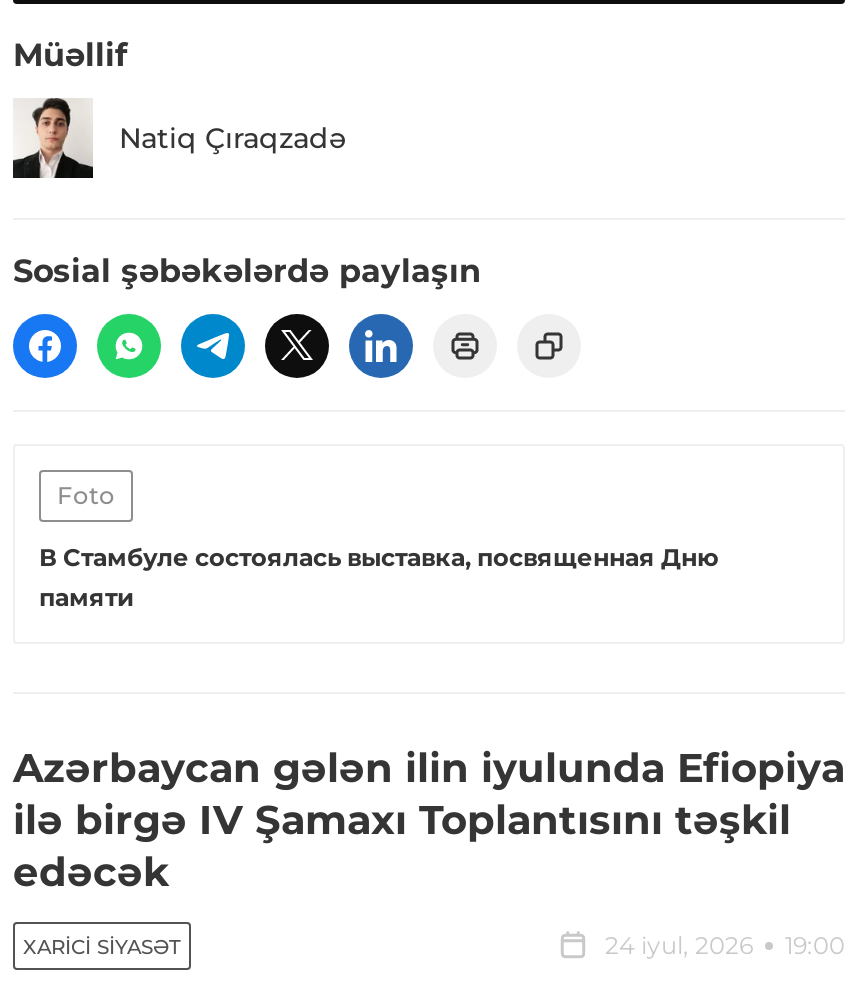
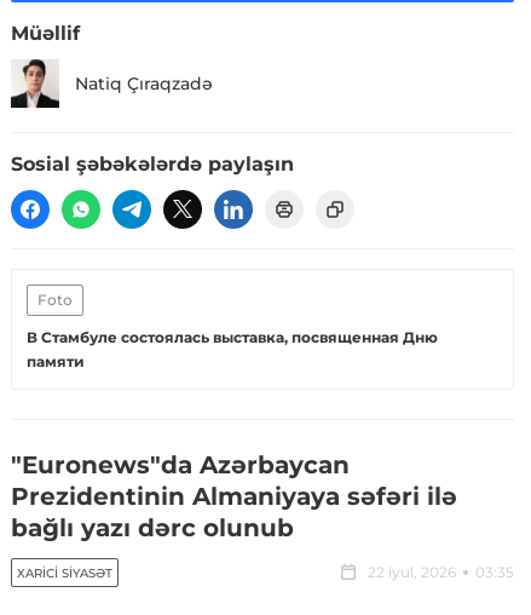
[13,745,845,897] Azərbaycan gələn ilin iyulunda Efiopiya | ilə birgə IV Şamaxı Toplantısını təşkil | edəcək -> [11,451,457,543] "Euronews"da Azərbaycan | Prezidentinin Almaniyaya səfəri ilə | bağlı yazı dərc olunub
[605,931,845,961] 24 iyul, 2026 | 19:00 -> [368,563,514,582] 22 iyul, 2026 | 03:35

